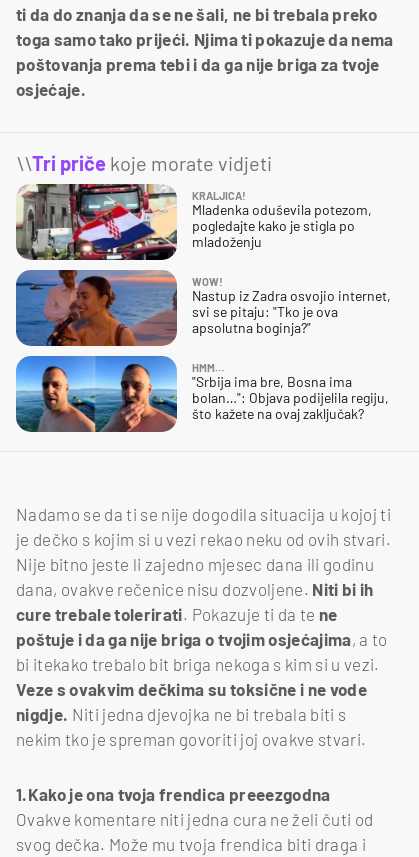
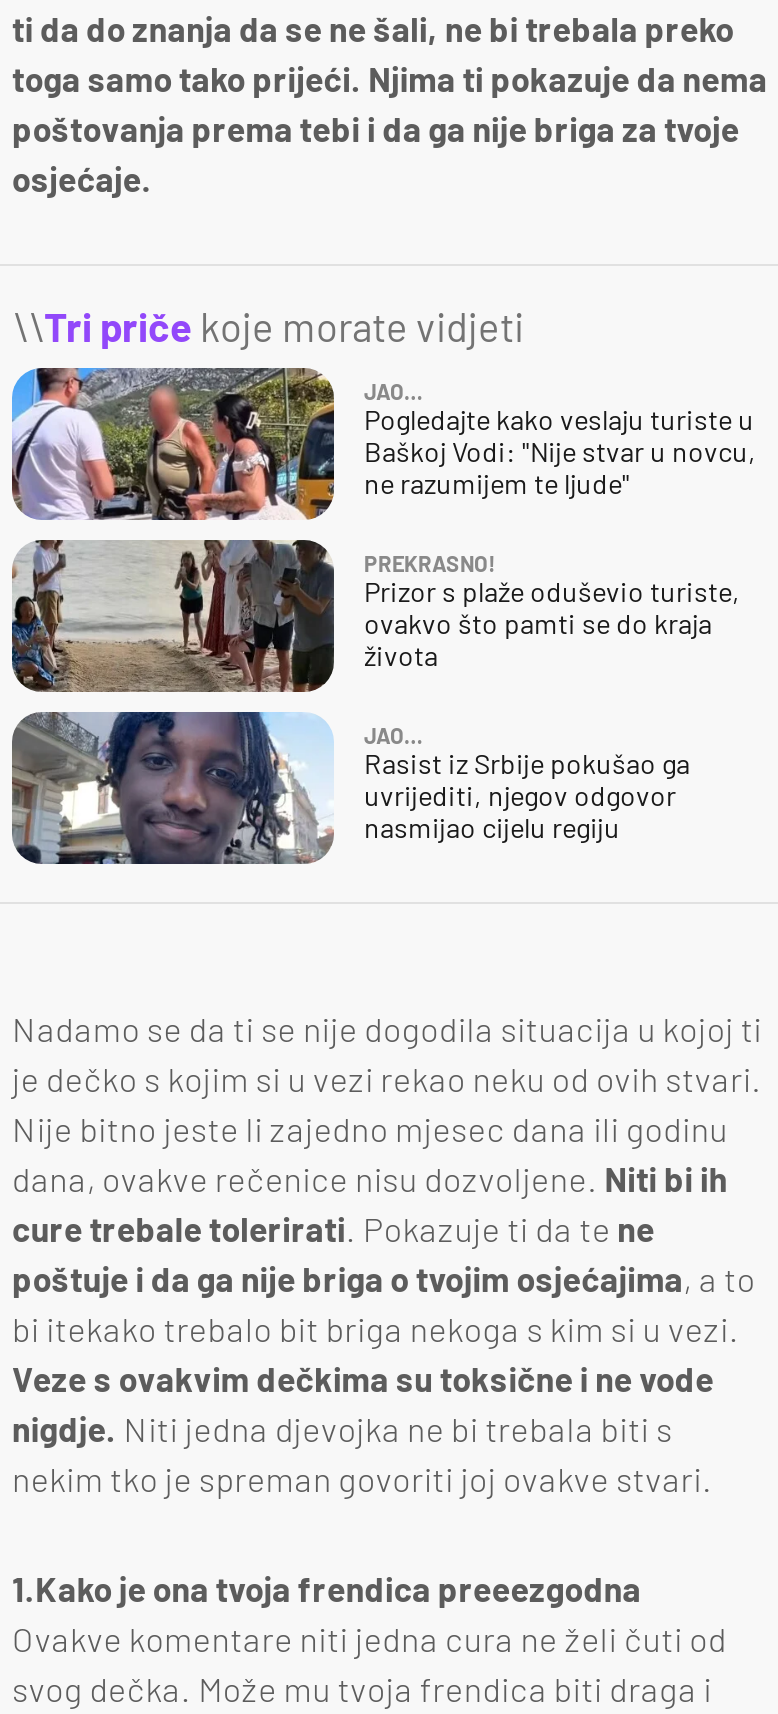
[15,183,372,261] [image] | KRALJICA! | Mladenka oduševila potezom, | pogledajte kako je stigla po | mladoženju -> [10,366,756,522] [image] | JAO… | Pogledajte kako veslaju turiste u | Baškoj Vodi: "Nije stvar u novcu, | ne razumijem te ljude"
[15,269,391,347] [image] | WOW! | Nastup iz Zadra osvojio internet, | svi se pitaju: "Tko je ova | apsolutna boginja?" -> [10,538,740,694] [image] | PREKRASNO! | Prizor s plaže oduševio turiste, | ovakvo što pamti se do kraja | života
[15,355,389,433] [image] | HMM… | "Srbija ima bre, Bosna ima | bolan…": Objava podijelila regiju, | što kažete na ovaj zaključak? -> [10,710,690,866] [image] | JAO… | Rasist iz Srbije pokušao ga | uvrijediti, njegov odgovor | nasmijao cijelu regiju

